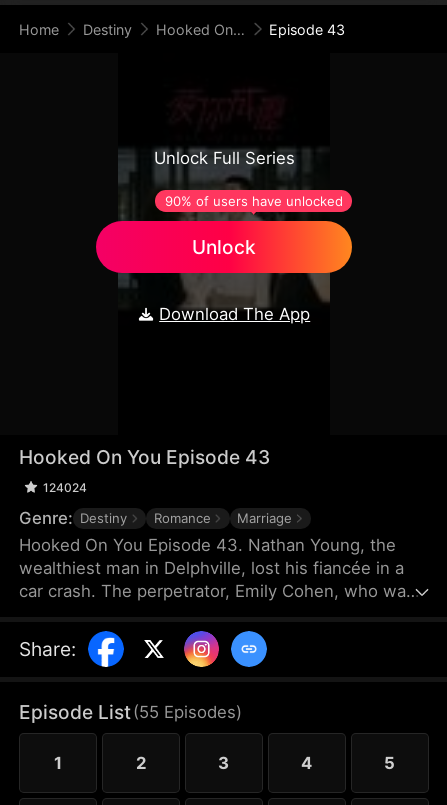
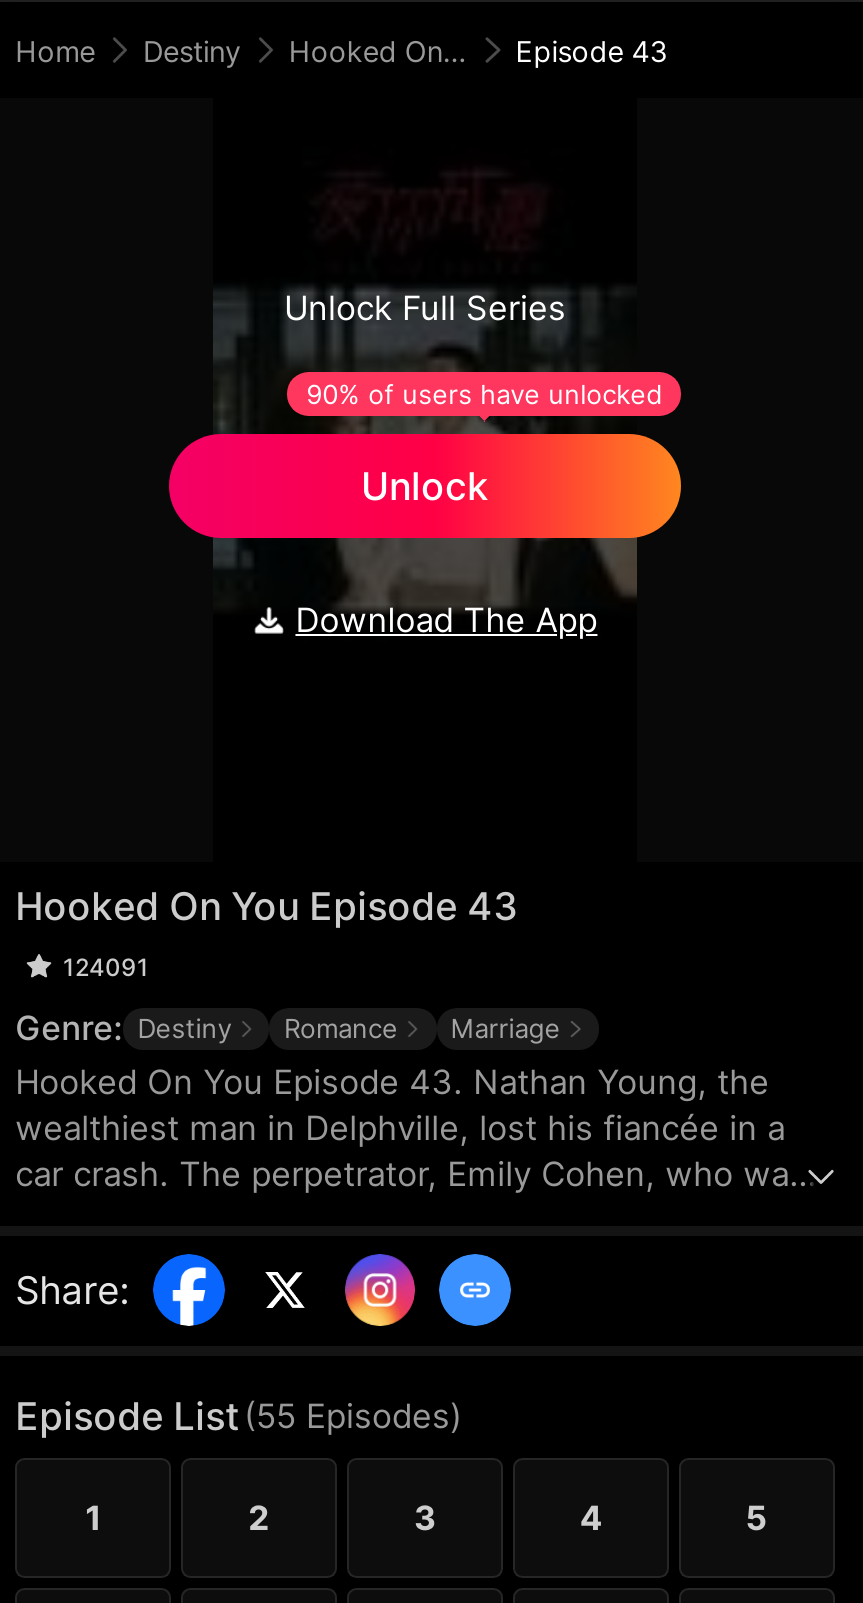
[43,480,87,495] 124024 -> [63,952,149,982] 124091

